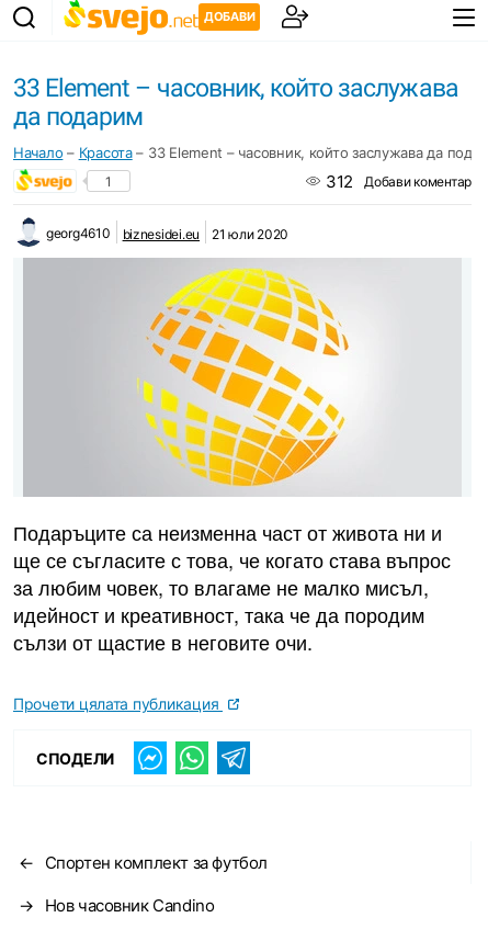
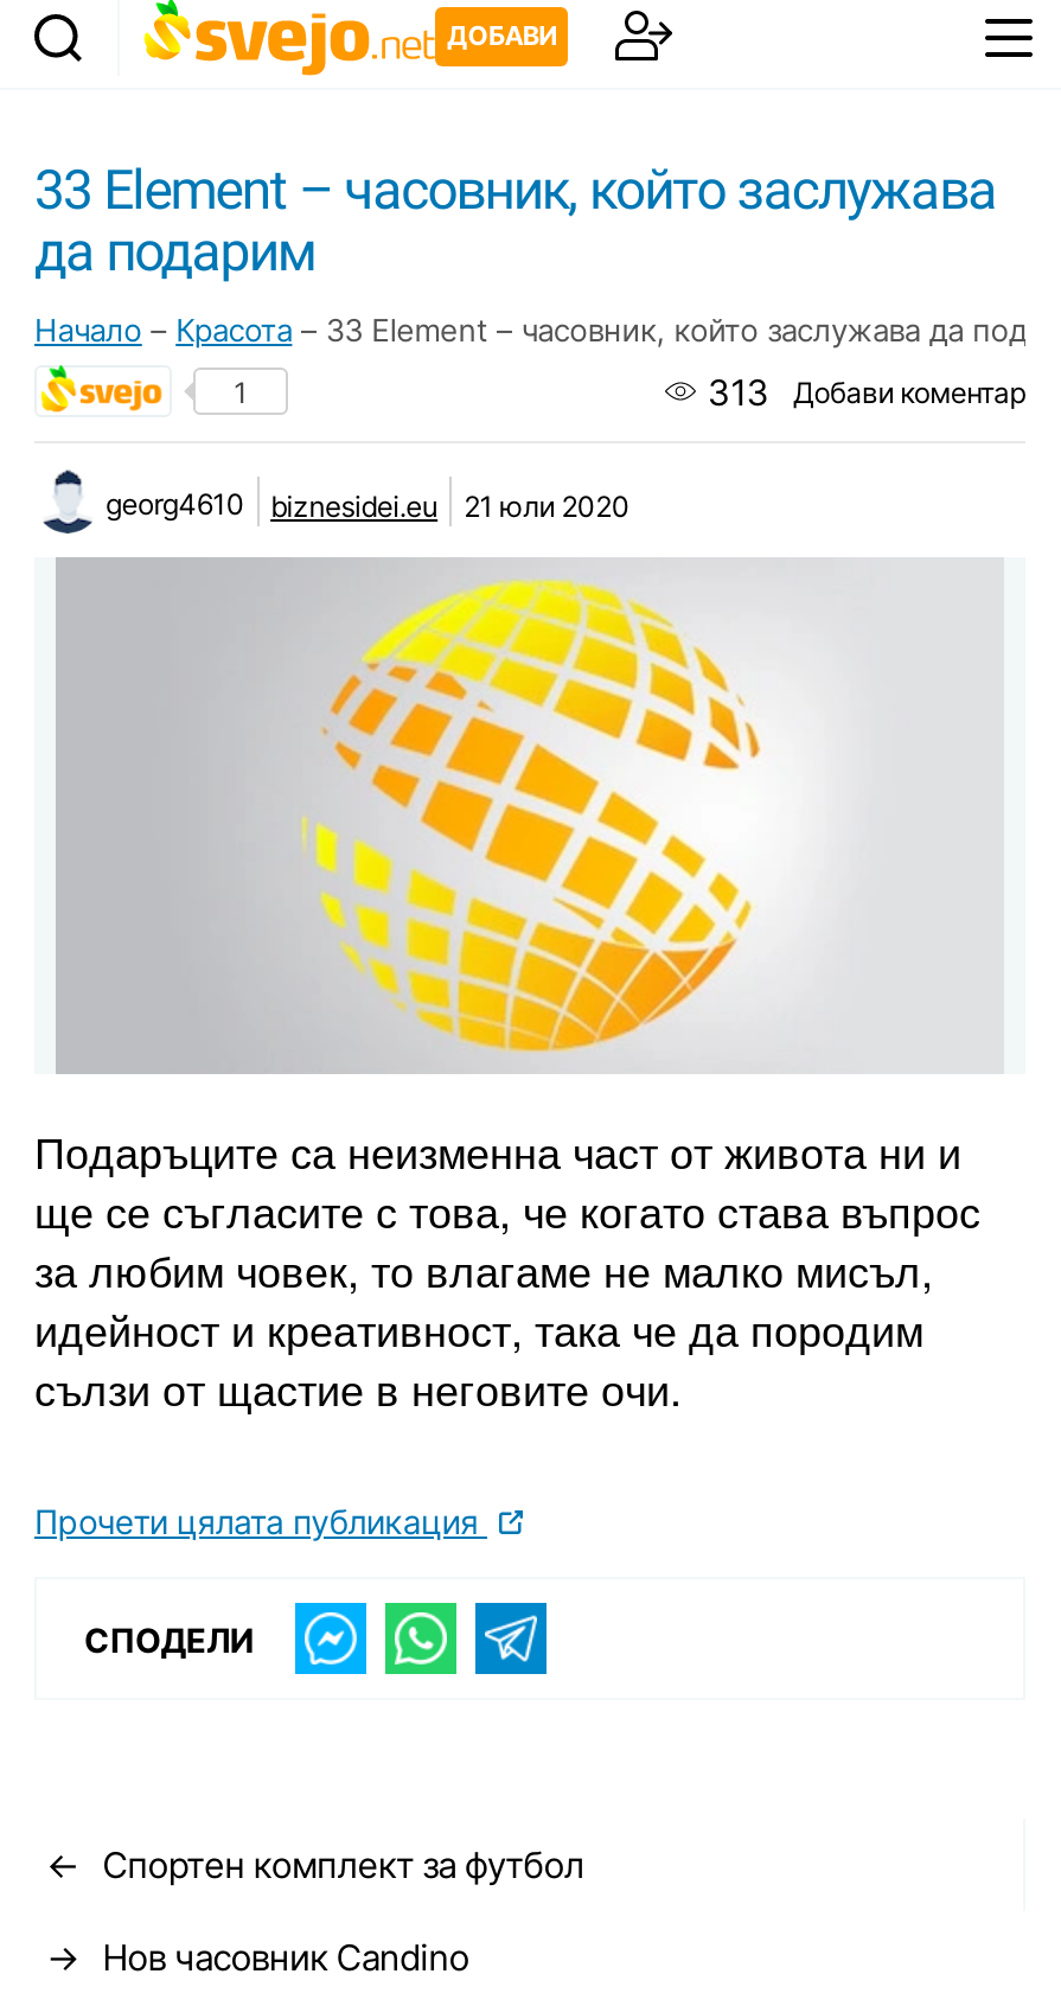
[325,171,472,192] 312 Добави коментар -> [707,369,1025,414] 313 Добави коментар

